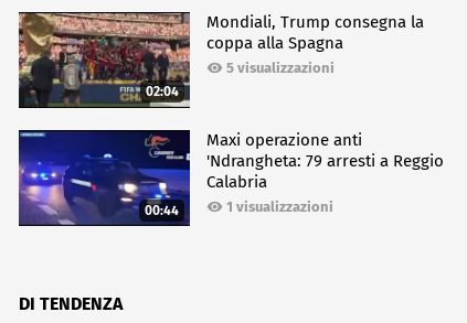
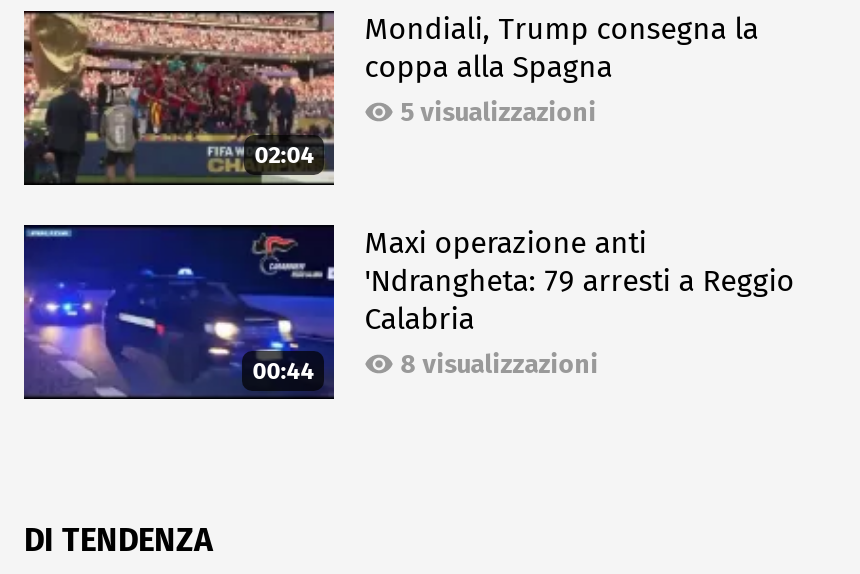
[227,199,334,215] 1 visualizzazioni -> [400,350,598,380] 8 visualizzazioni

